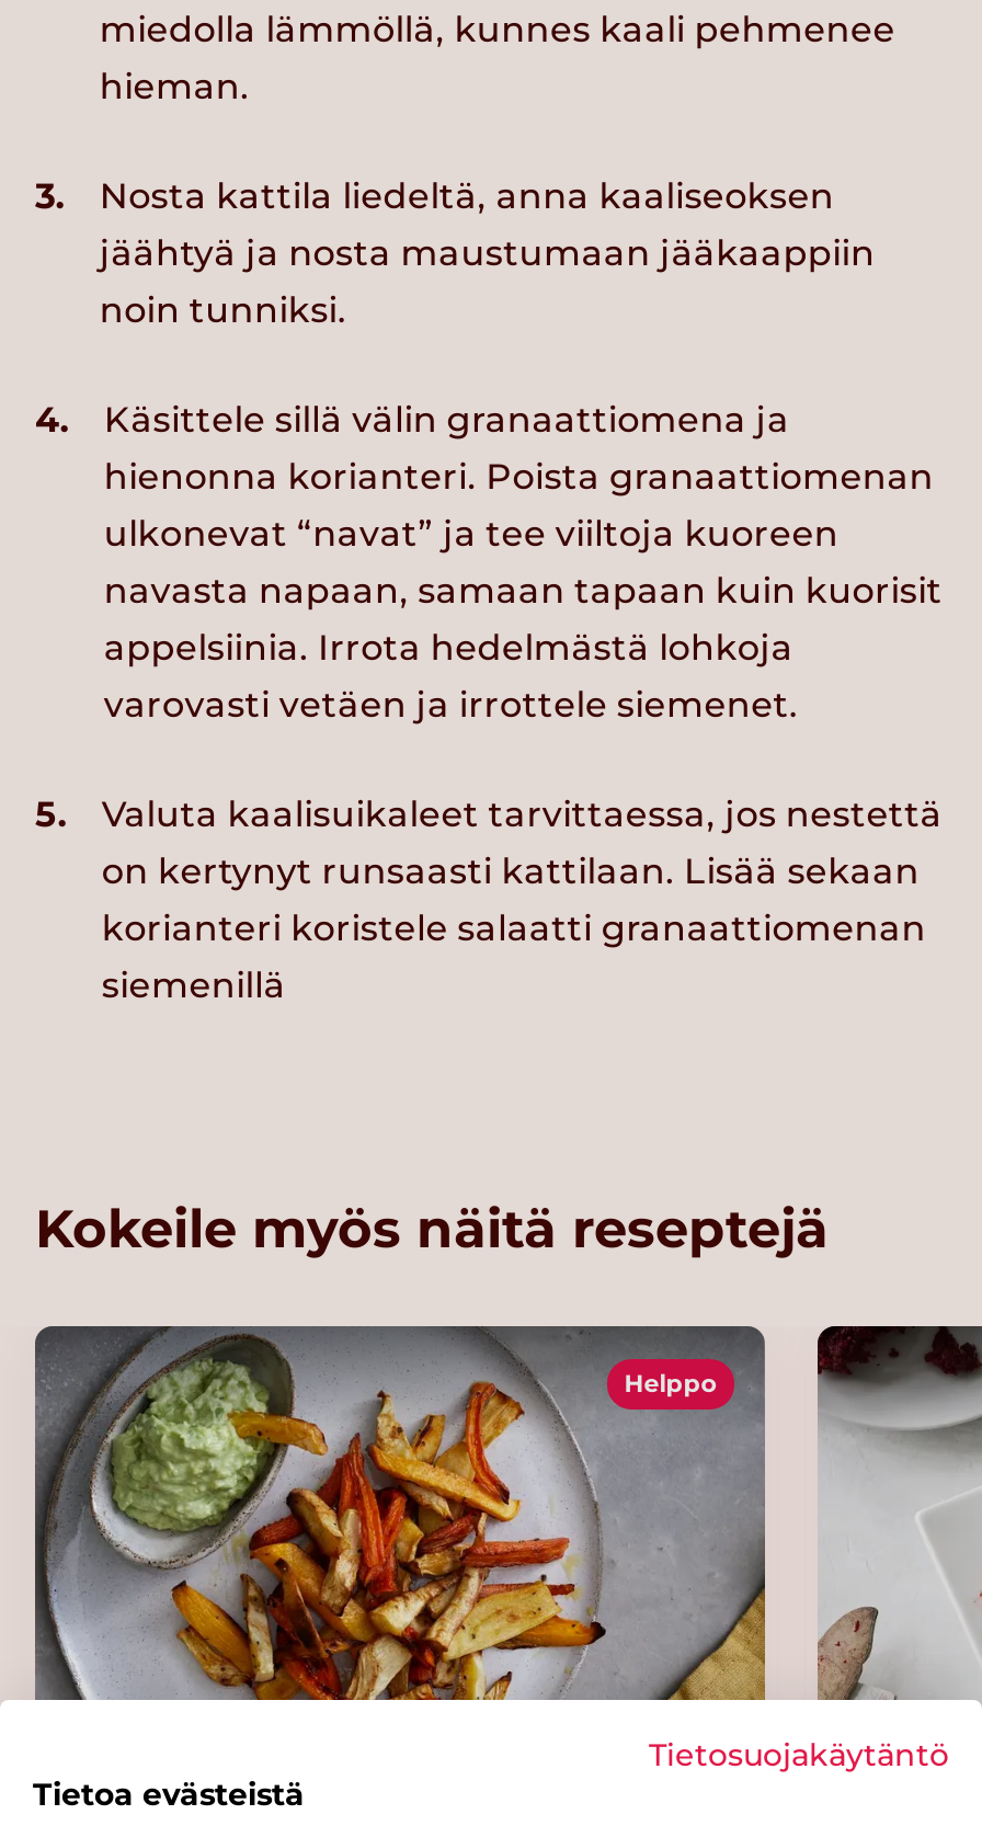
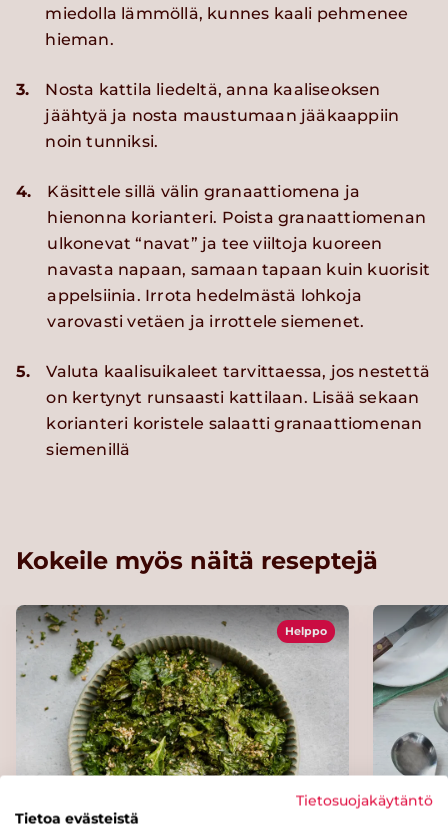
[33,1328,767,1701] [image] -> [16,607,349,776] [image]
[815,1326,975,1701] [image] -> [372,605,445,775] [image]

